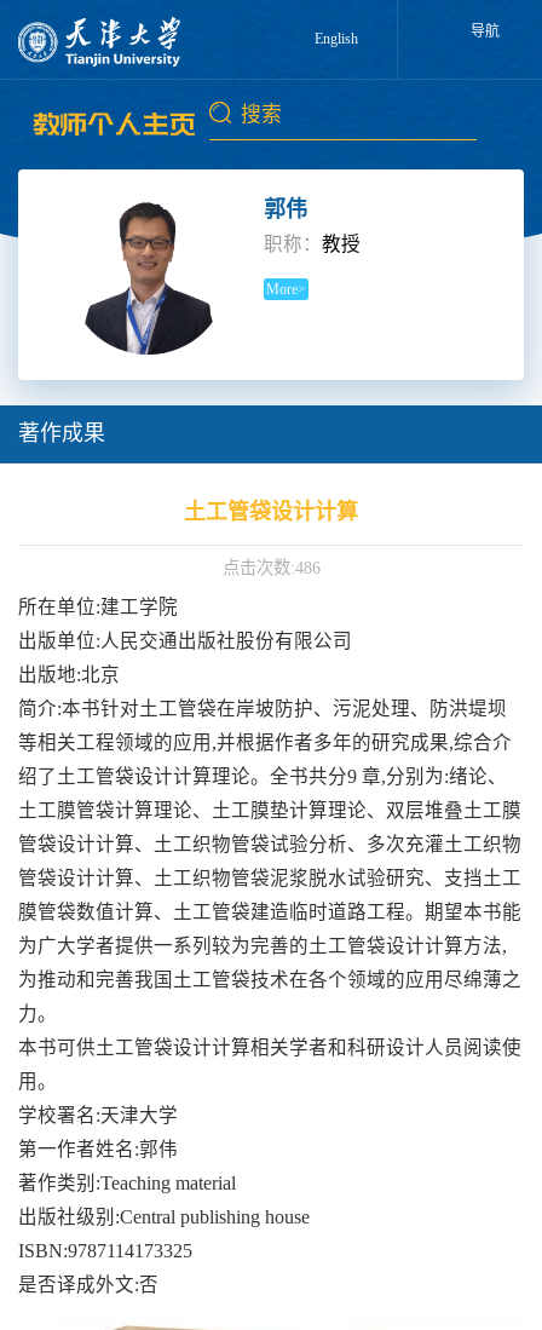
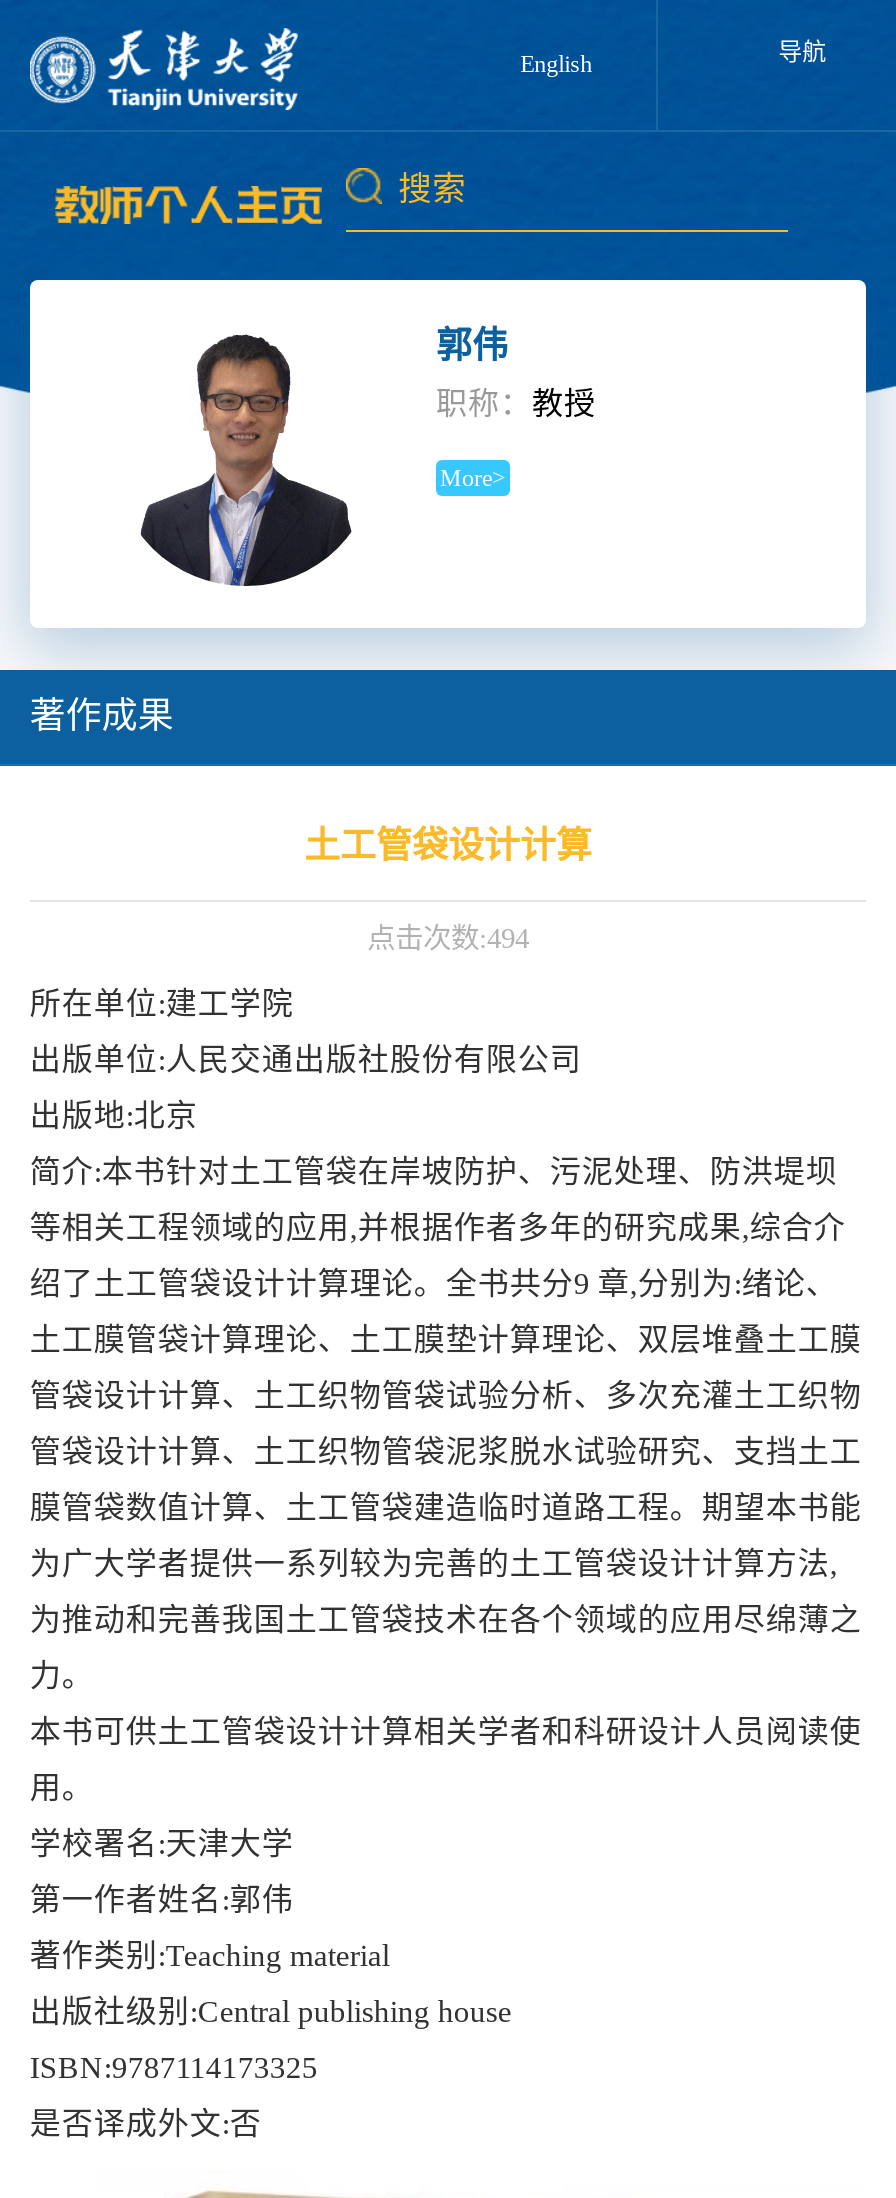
[222,558,320,578] 点击次数:486 -> [367,923,529,955] 点击次数:494

